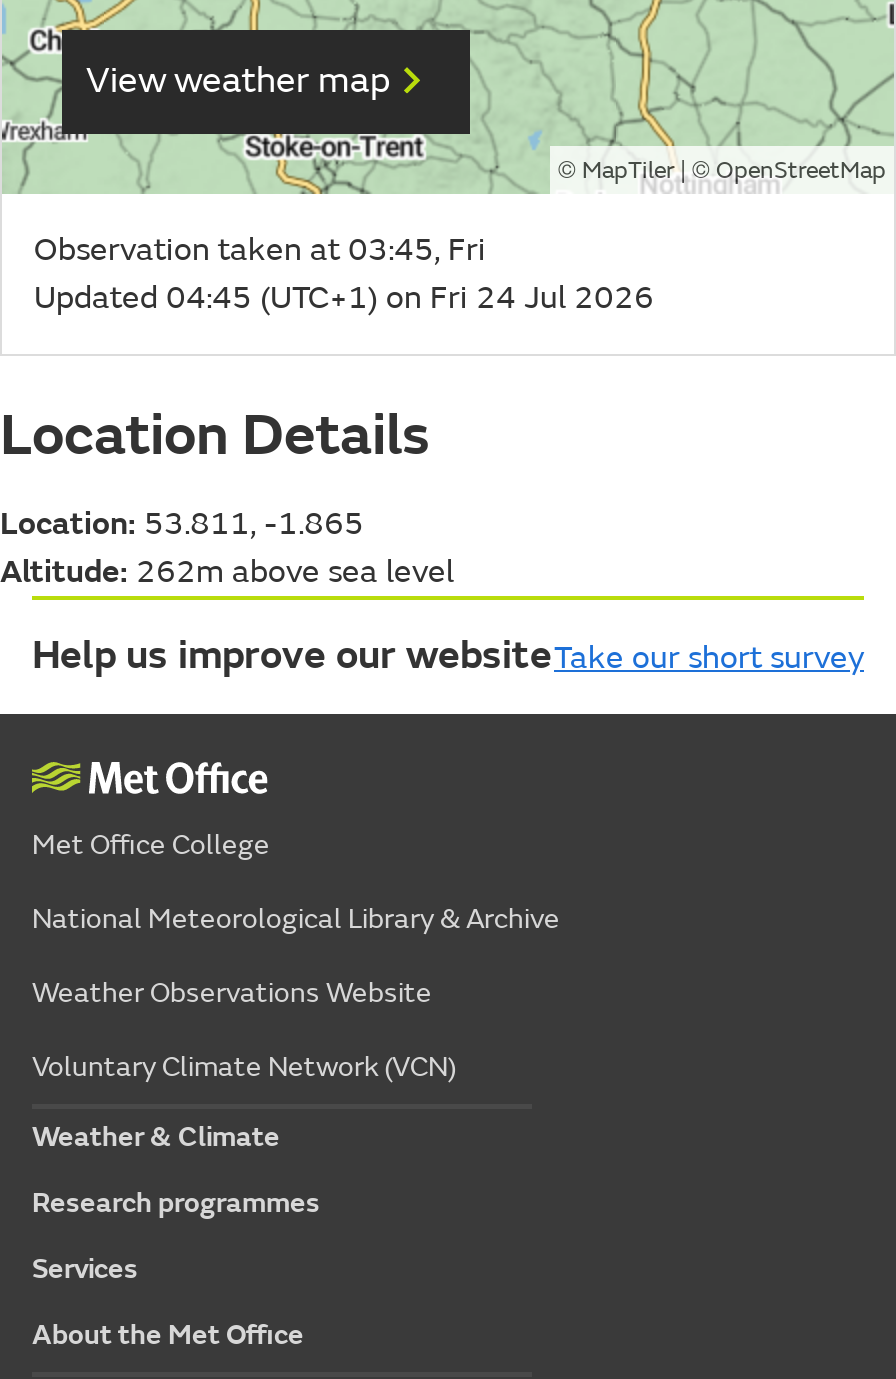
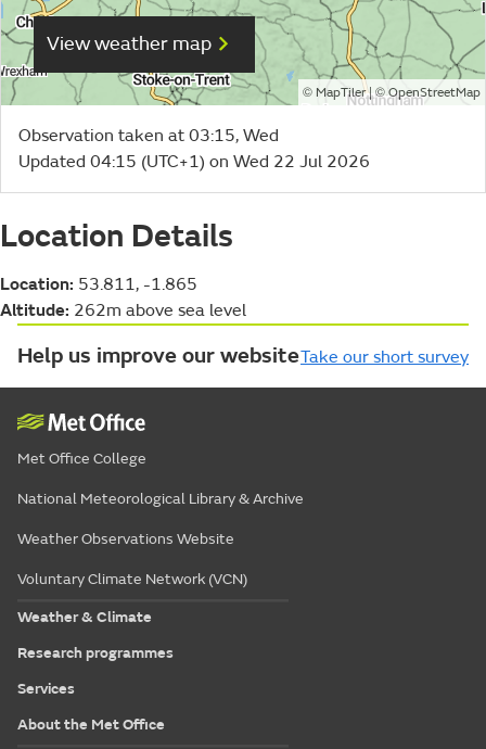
[34,230,486,270] Observation taken at 03:45, Fri -> [18,125,279,146] Observation taken at 03:15, Wed
[34,278,654,318] Updated 04:45 (UTC+1) on Fri 24 Jul 2026 -> [18,151,370,172] Updated 04:15 (UTC+1) on Wed 22 Jul 2026

